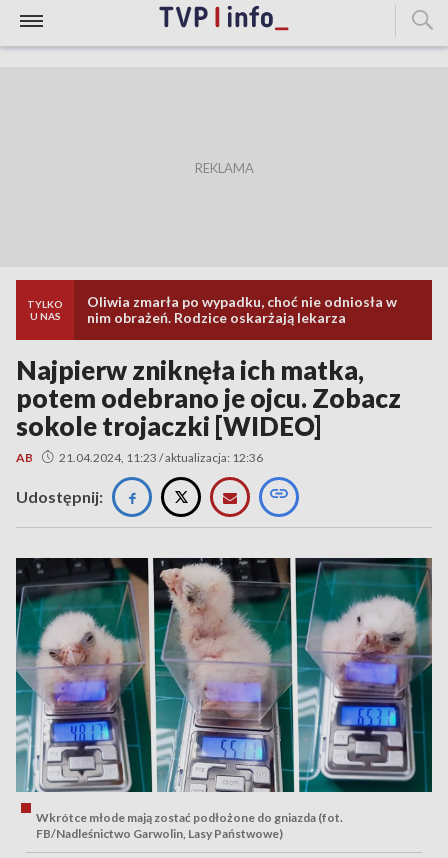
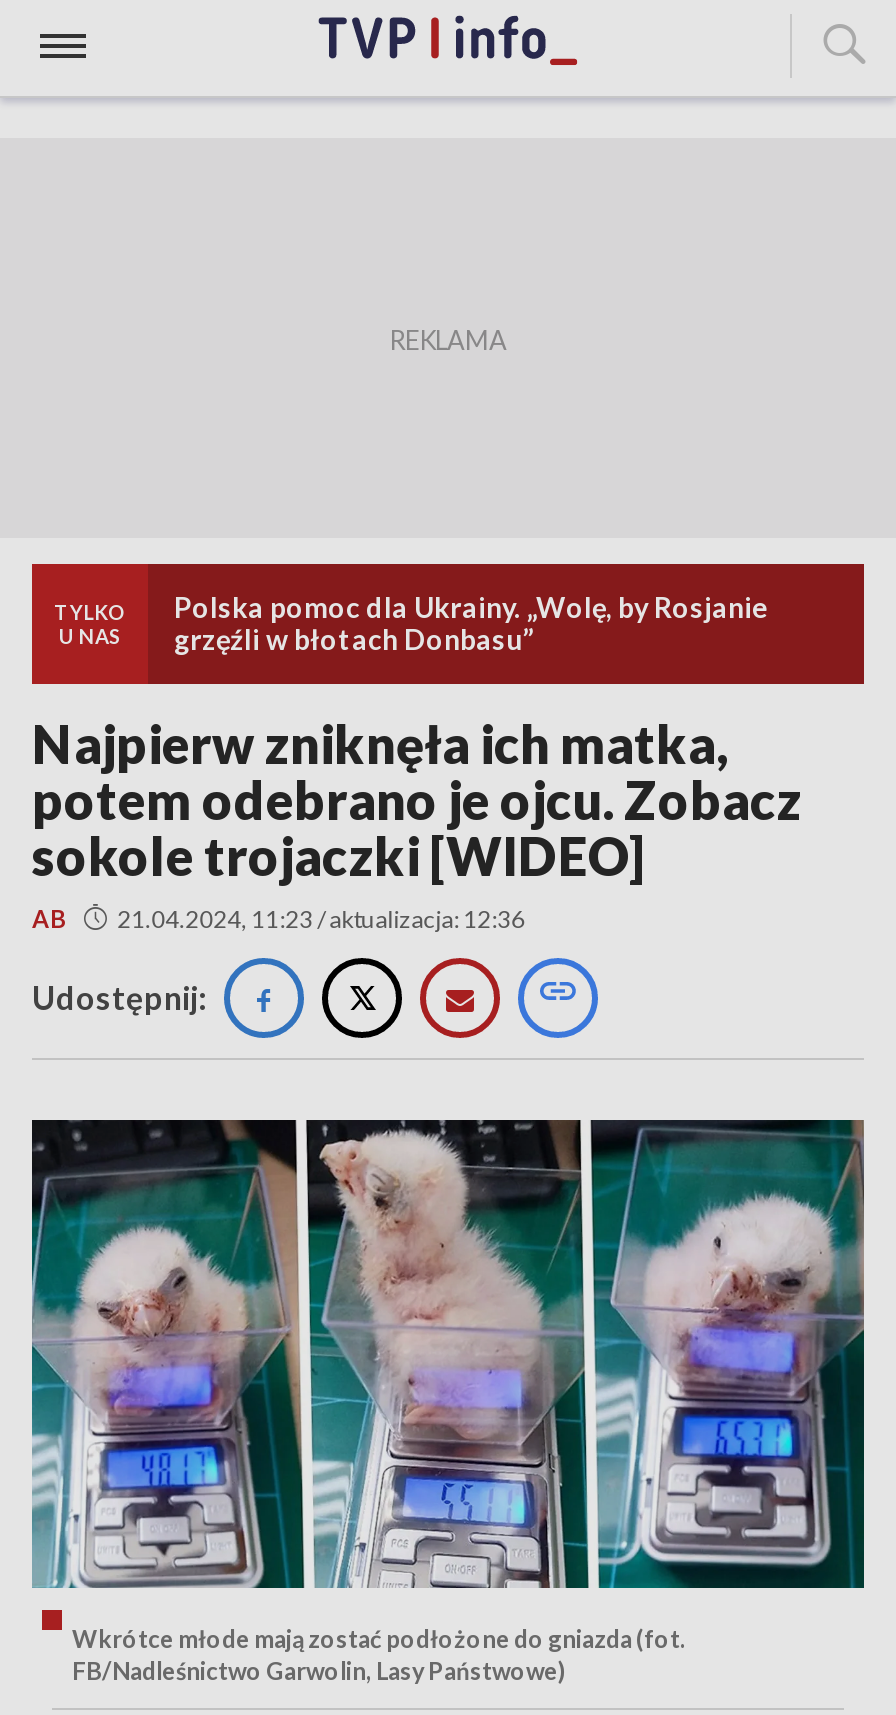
[87,293,397,326] Oliwia zmarła po wypadku, choć nie odniosła w | nim obrażeń. Rodzice oskarżają lekarza -> [174,590,768,656] Polska pomoc dla Ukrainy. „Wolę, by Rosjanie | grzęźli w błotach Donbasu”

